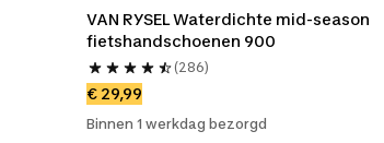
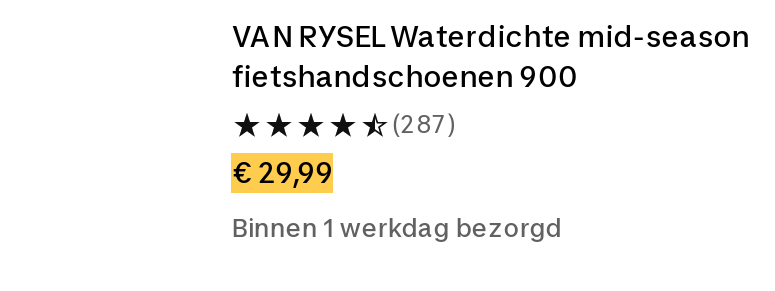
[174,59,209,75] (286) -> [392,109,456,139] (287)

